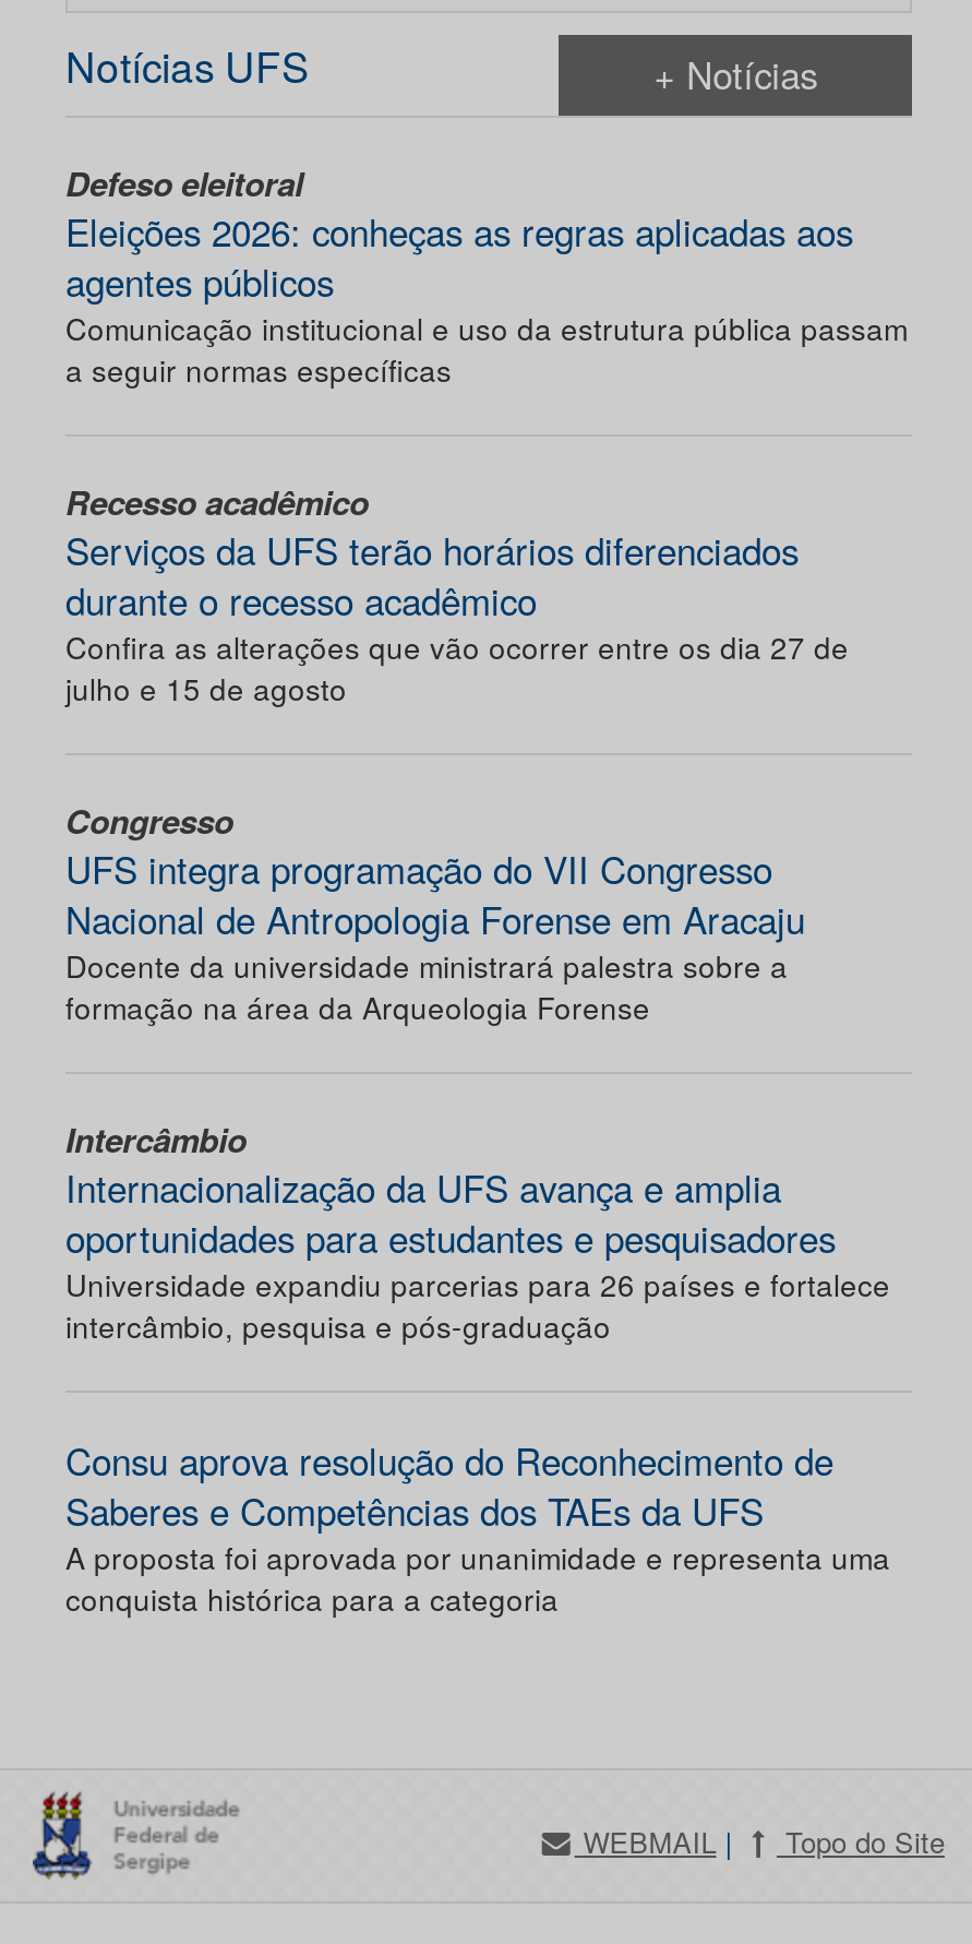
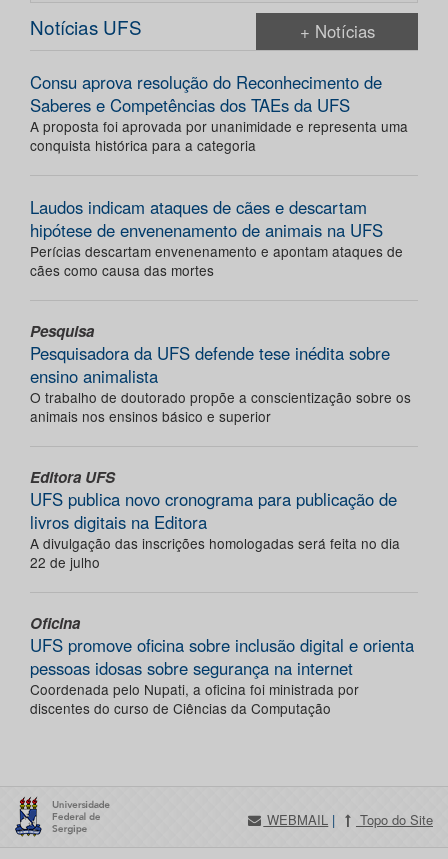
[65,160,908,1348] Defeso eleitoral | Eleições 2026: conheças as regras aplicadas aos | agentes públicos | Comunicação institucional e uso da estrutura pública passam | a seguir normas específicas | Recesso acadêmico | Serviços da UFS terão horários diferenciados | durante o recesso acadêmico | Confira as alterações que vão ocorrer entre os dia 27 de | julho e 15 de agosto | Congresso | UFS integra programação do VII Congresso | Nacional de Antropologia Forense em Aracaju | Docente da universidade ministrará palestra sobre a | formação na área da Arqueologia Forense | Intercâmbio | Internacionalização da UFS avança e amplia | oportunidades para estudantes e pesquisadores | Universidade expandiu parcerias para 26 países e fortalece | intercâmbio, pesquisa e pós-graduação -> none
moved [65,1435,890,1620] -> [30,70,408,155]: Consu aprova resolução do Reconhecimento de | Saberes e Competências dos TAEs da UFS | A proposta foi aprovada por unanimidade e representa uma | conquista histórica para a categoria
none -> [30,195,414,718] Laudos indicam ataques de cães e descartam | hipótese de envenenamento de animais na UFS | Perícias descartam envenenamento e apontam ataques de | cães como causa das mortes | Pesquisa | Pesquisadora da UFS defende tese inédita sobre | ensino animalista | O trabalho de doutorado propõe a conscientização sobre os | animais nos ensinos básico e superior | Editora UFS | UFS publica novo cronograma para publicação de | livros digitais na Editora | A divulgação das inscrições homologadas será feita no dia | 22 de julho | Oficina | UFS promove oficina sobre inclusão digital e orienta | pessoas idosas sobre segurança na internet | Coordenada pelo Nupati, a oficina foi ministrada por | discentes do curso de Ciências da Computação

